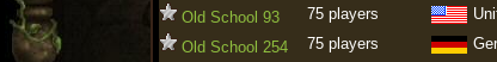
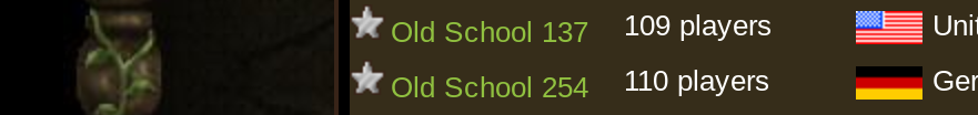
[181,8,279,26] Old School 93 -> [391,15,588,49] Old School 137
[306,5,378,23] 75 players -> [624,9,773,42] 109 players
[181,35,378,56] Old School 254 75 players -> [391,64,770,104] Old School 254 110 players

